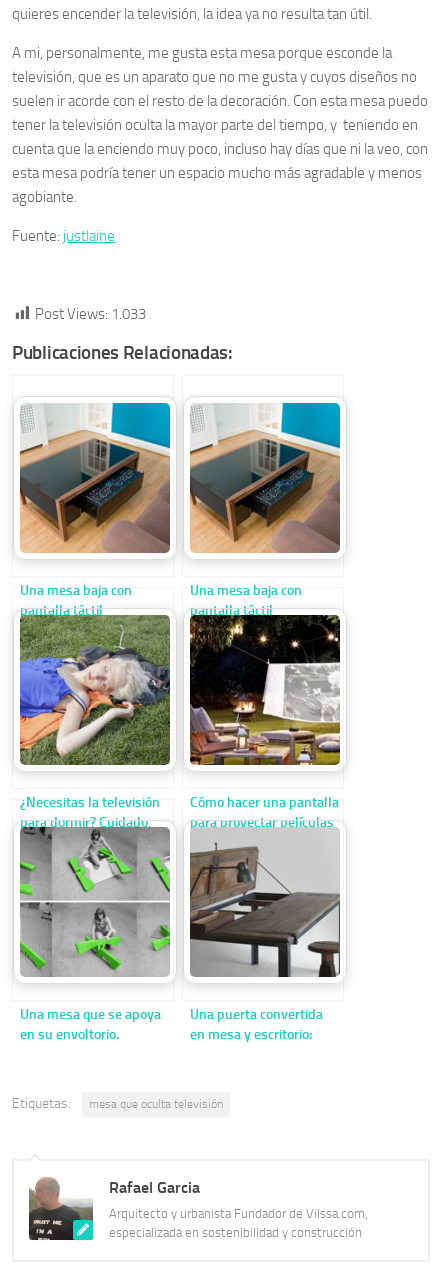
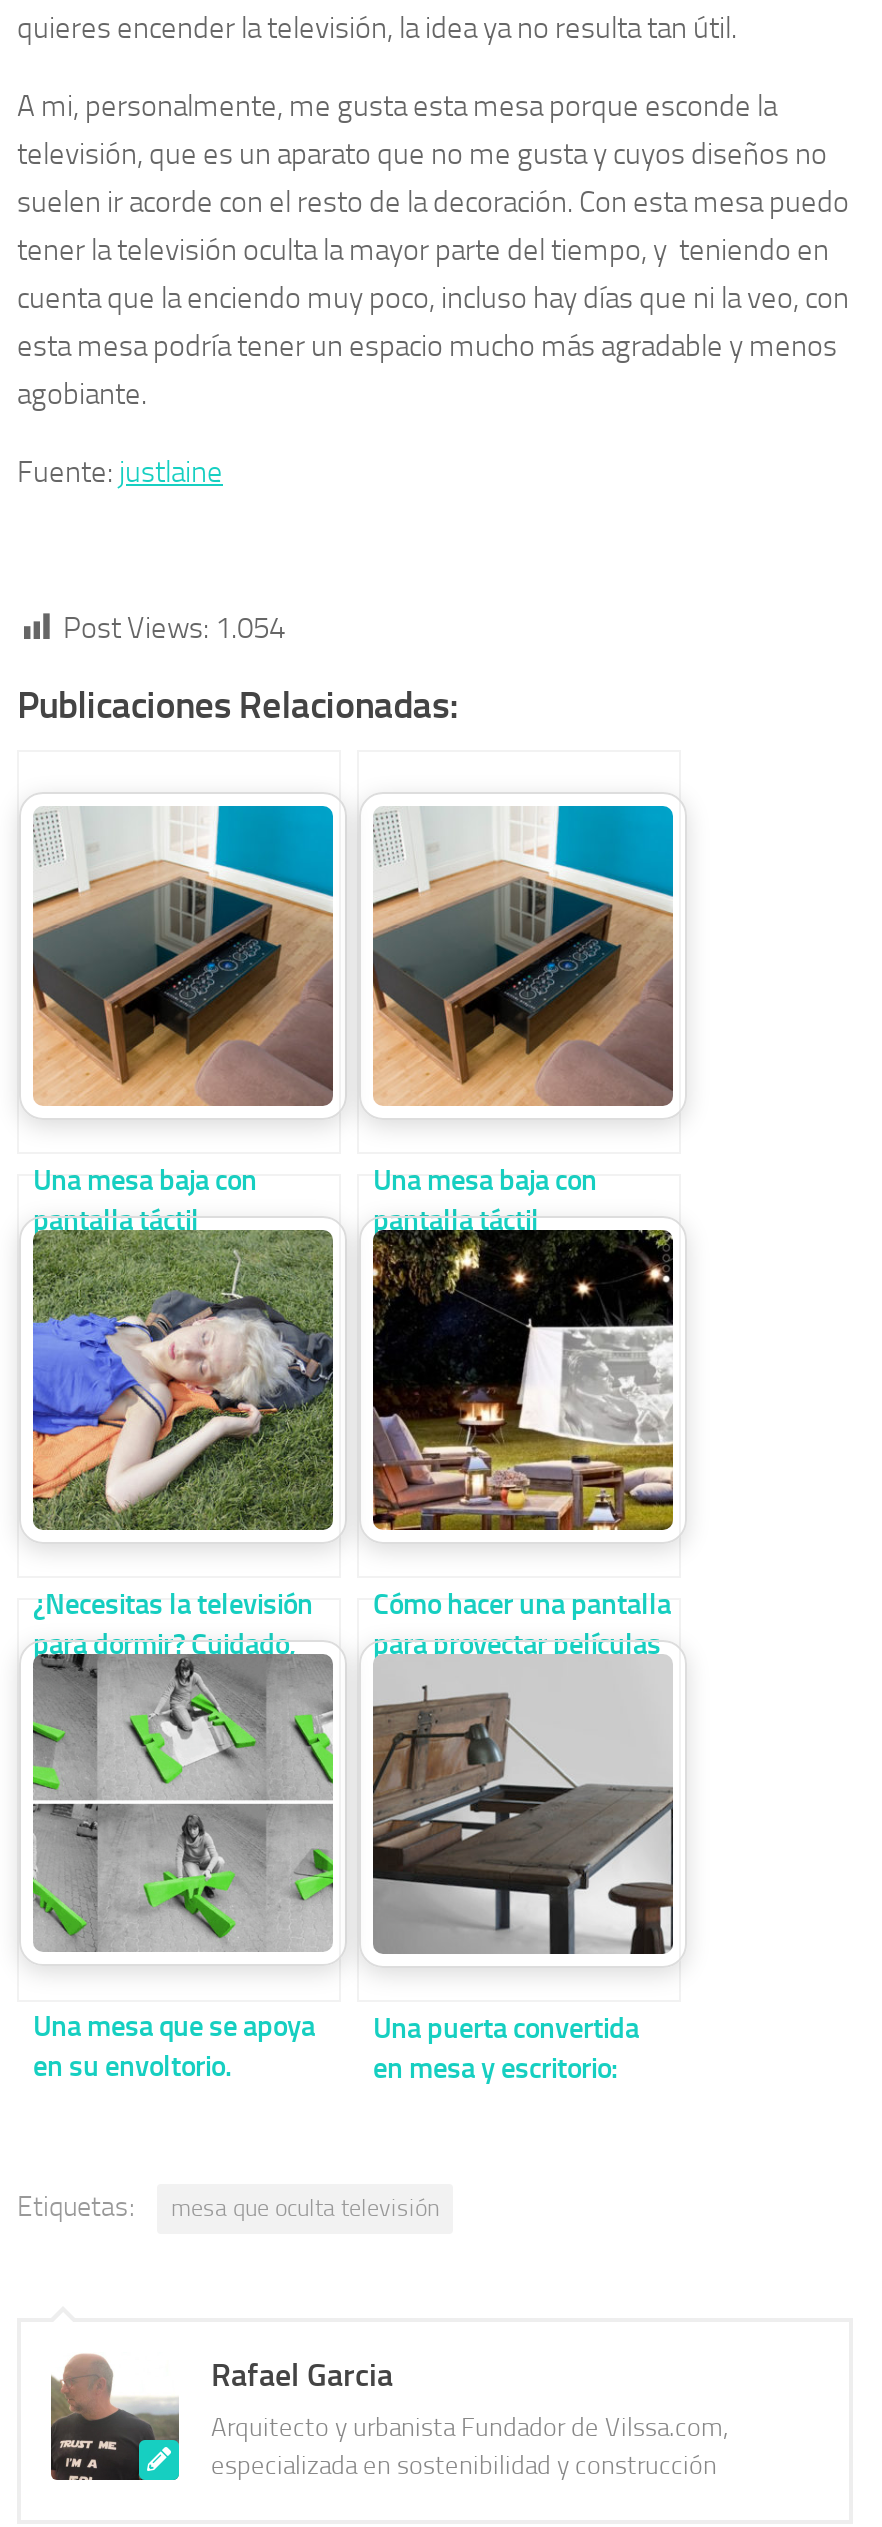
[35,305,146,323] Post Views: 1.033 -> [63,609,285,645] Post Views: 1.054

